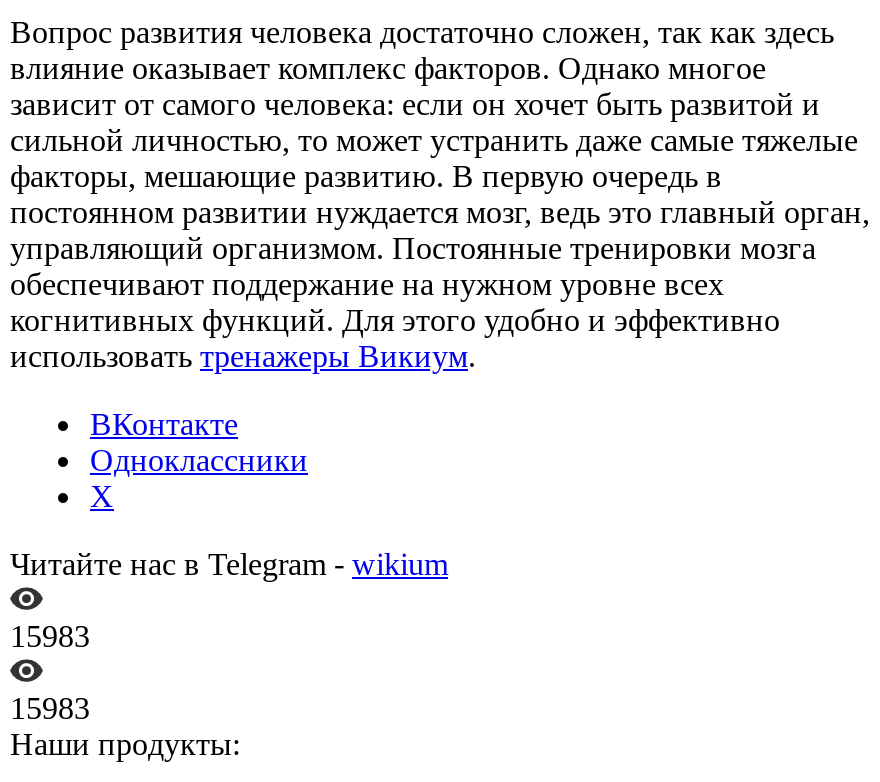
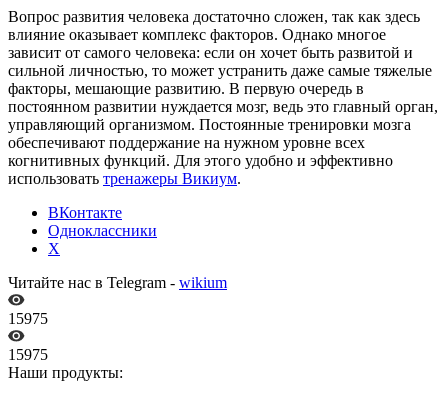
[10,619,90,653] 15983 -> [8,310,48,327] 15975
[10,691,90,725] 15983 -> [8,346,48,363] 15975

